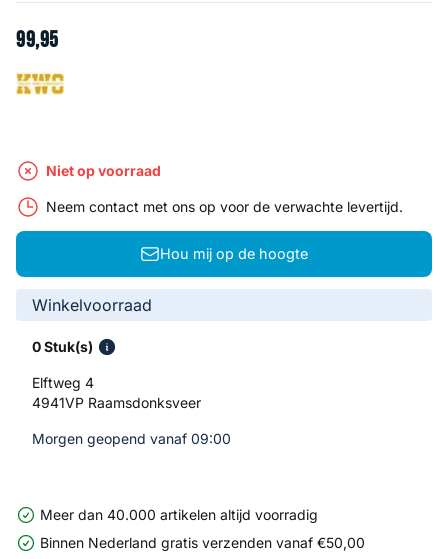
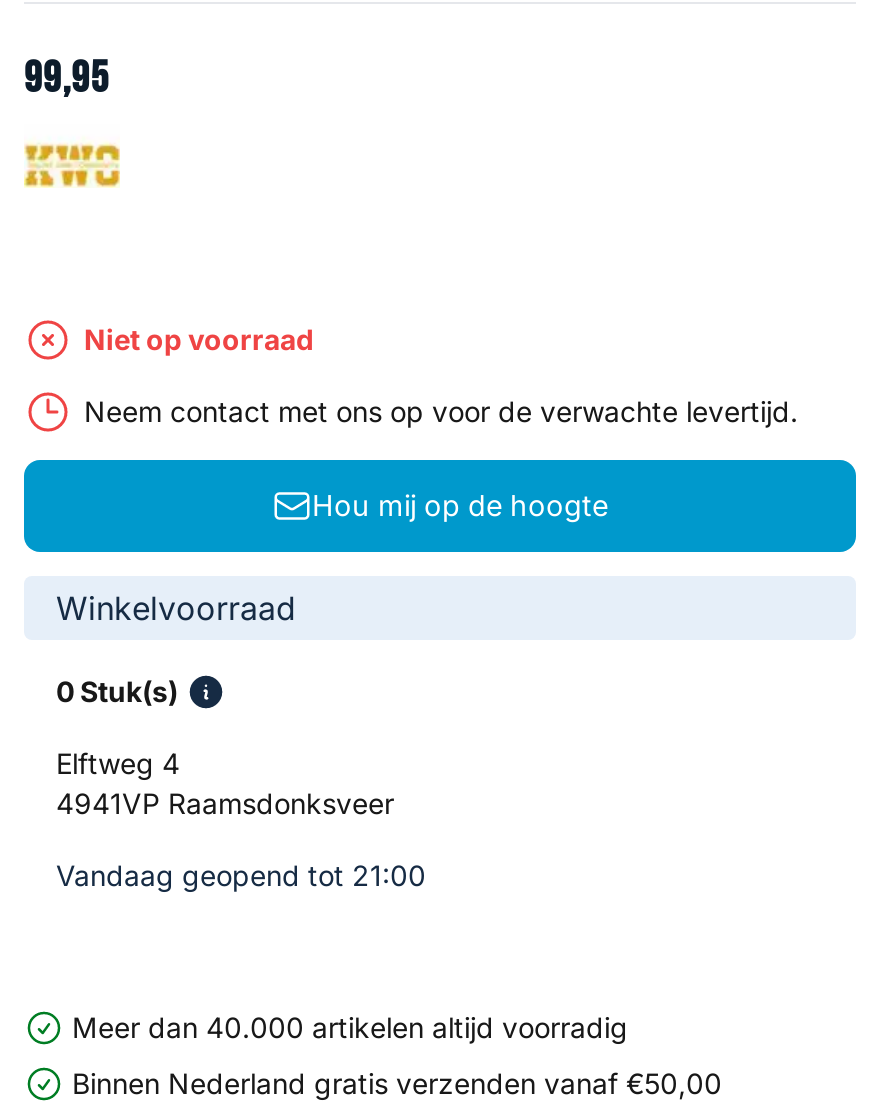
[45,430,231,447] Morgen geopend vanaf 09:00 -> [74,857,426,891] Vandaag geopend tot 21:00

